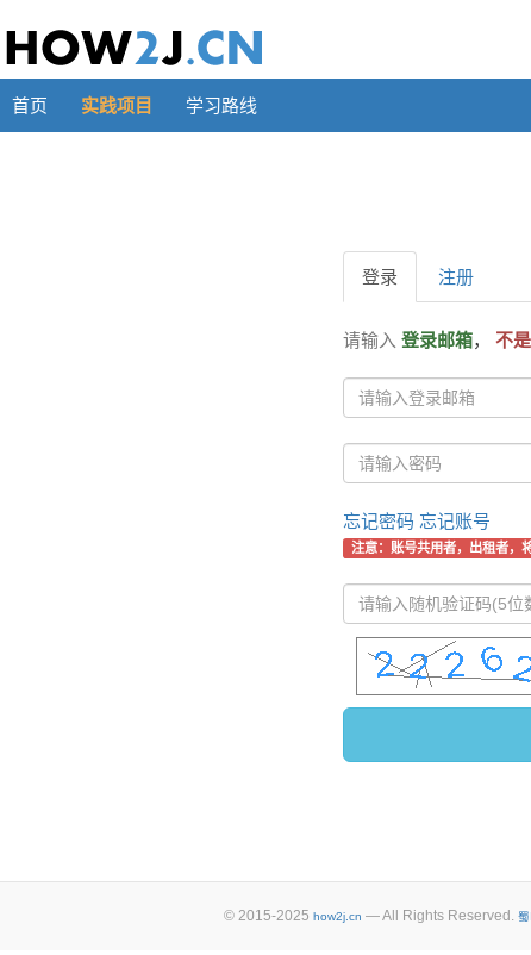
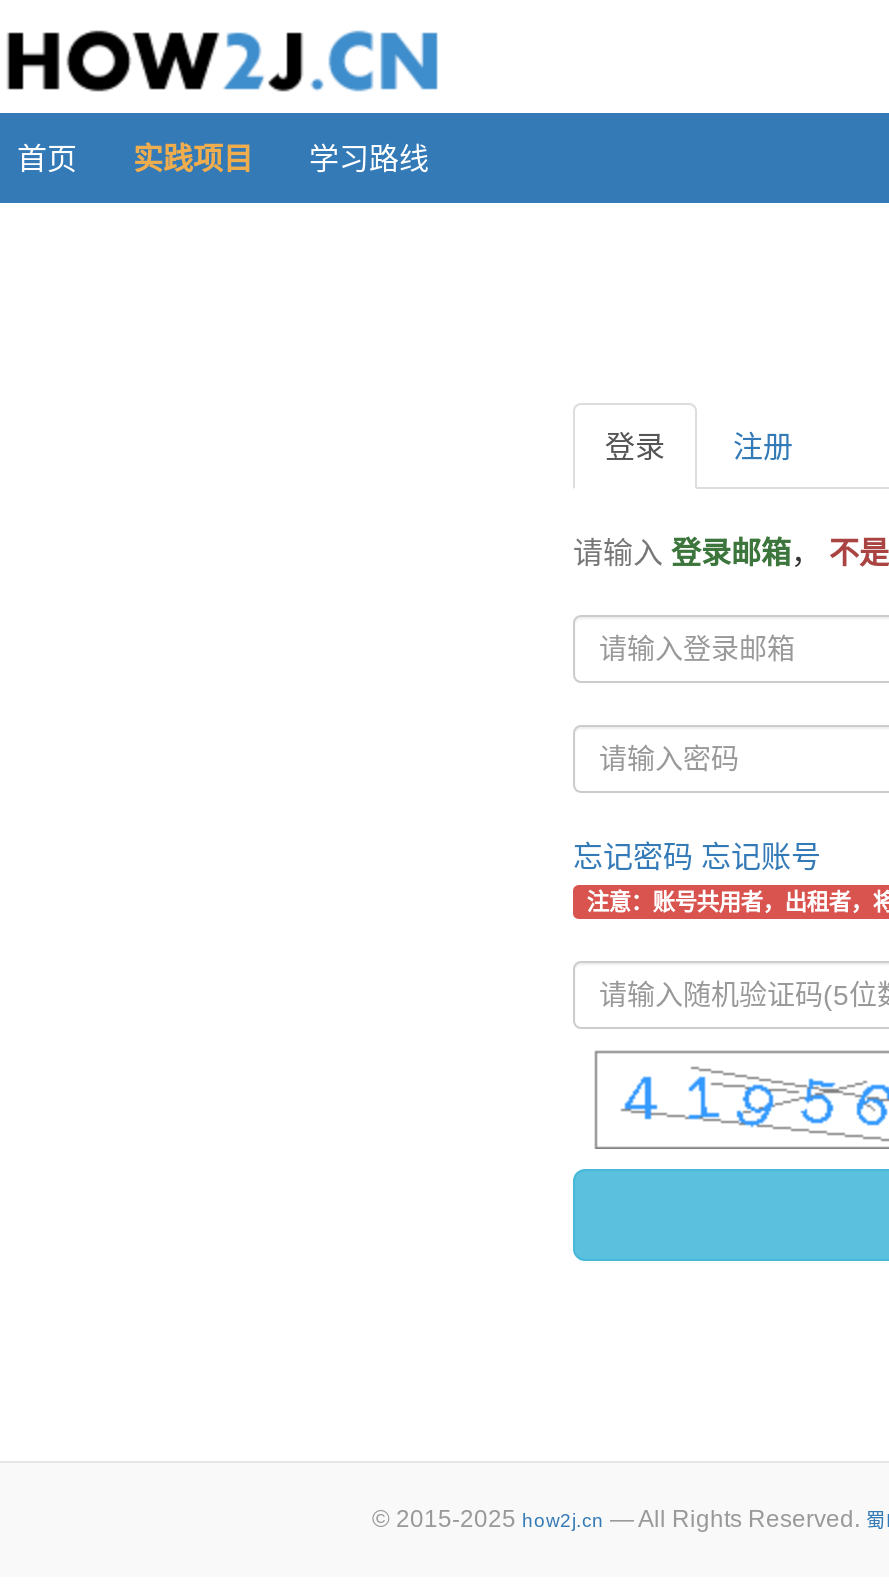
[368,642,527,691] [image] -> [621,1065,883,1143] [image]

